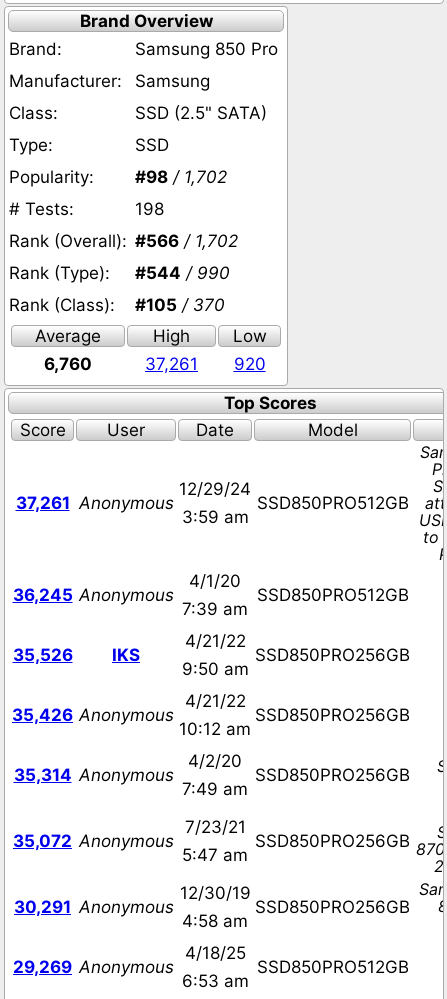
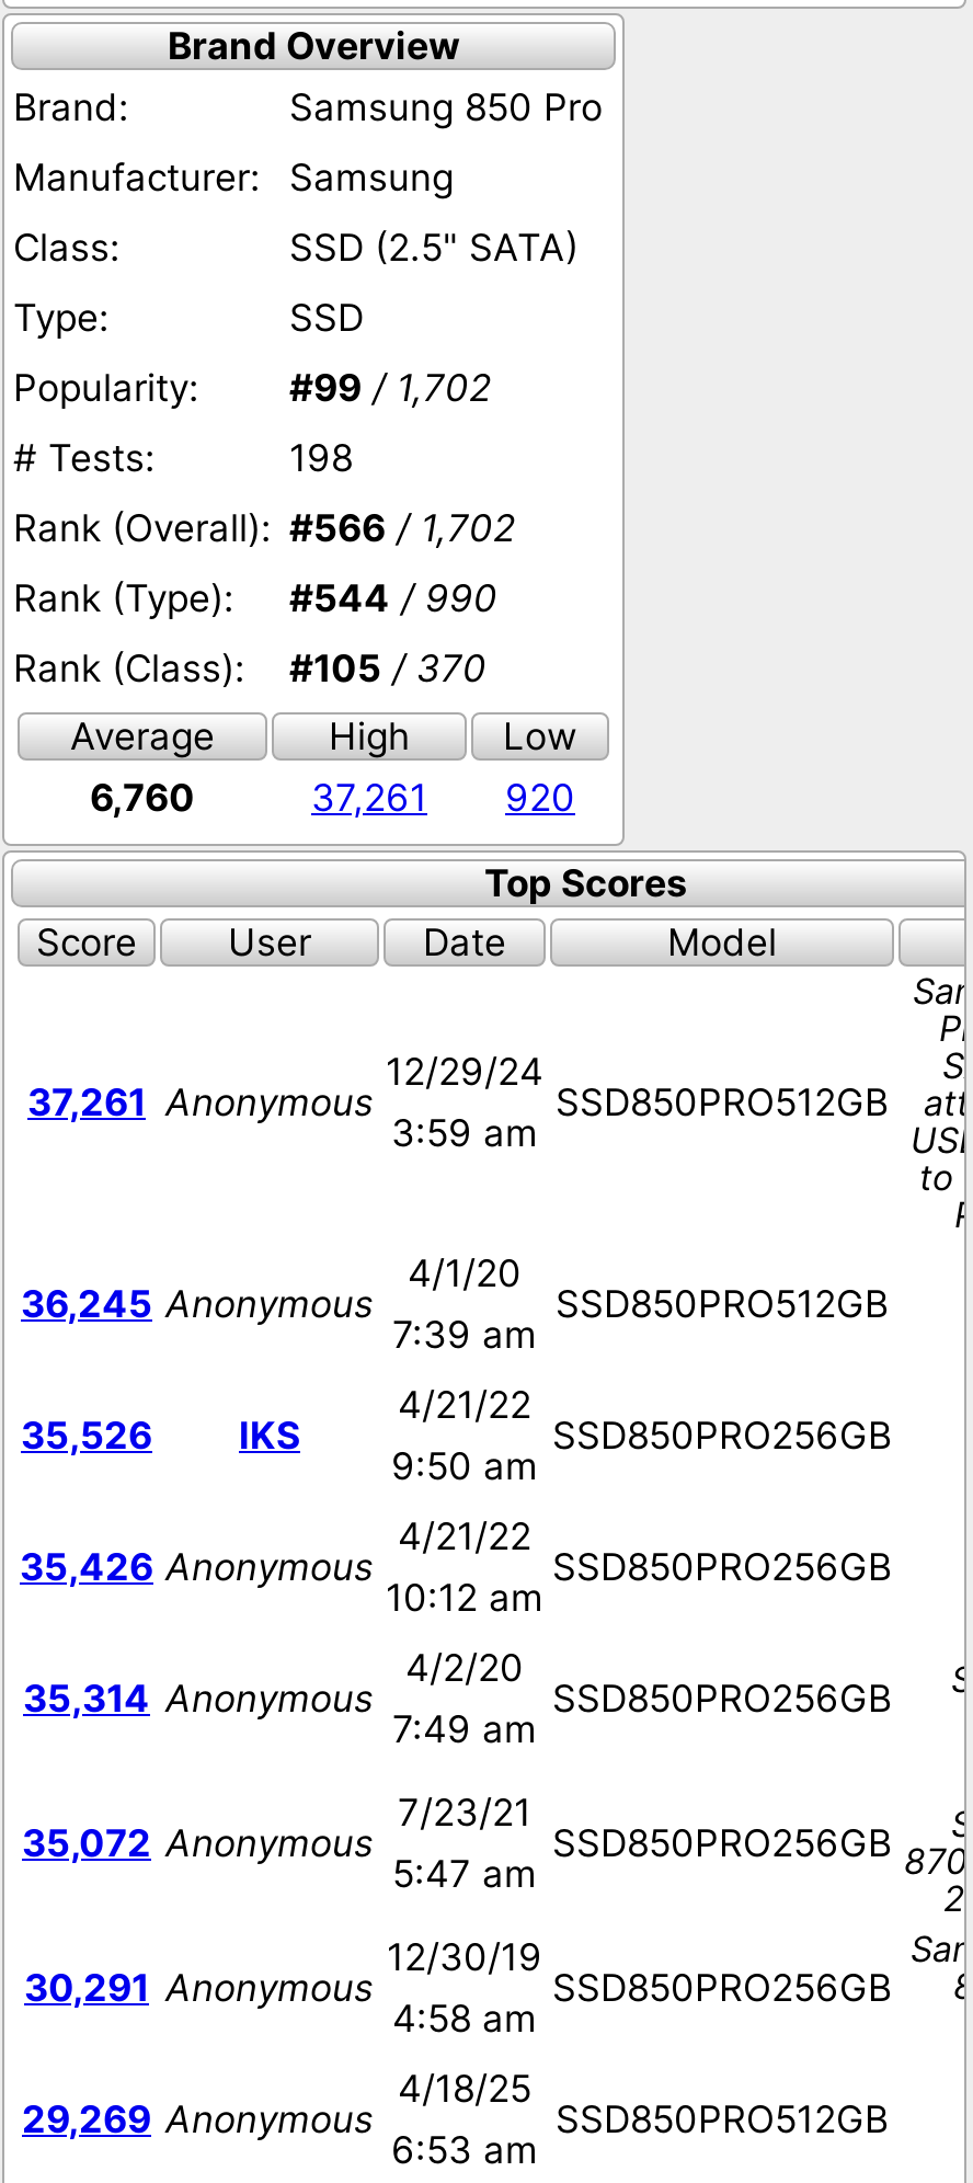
[135,167,227,187] #98 / 1,702 -> [289,366,491,410] #99 / 1,702

